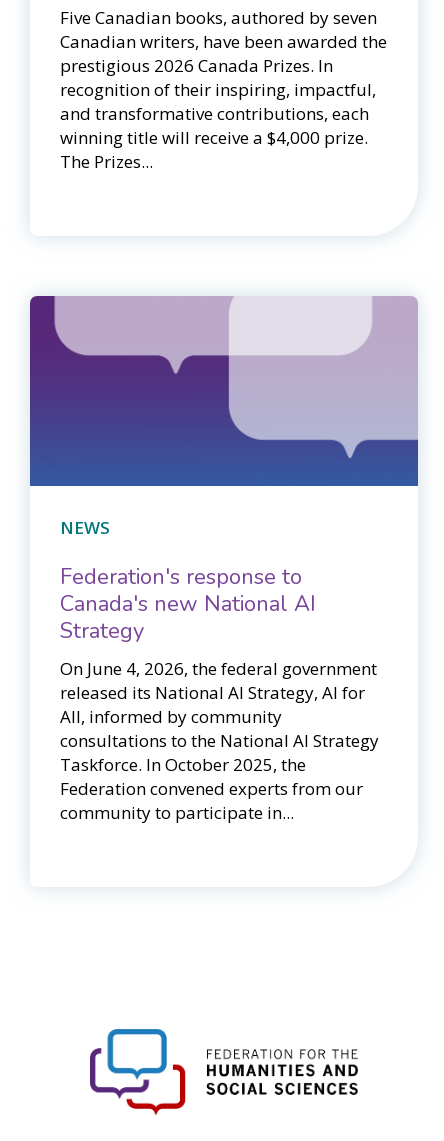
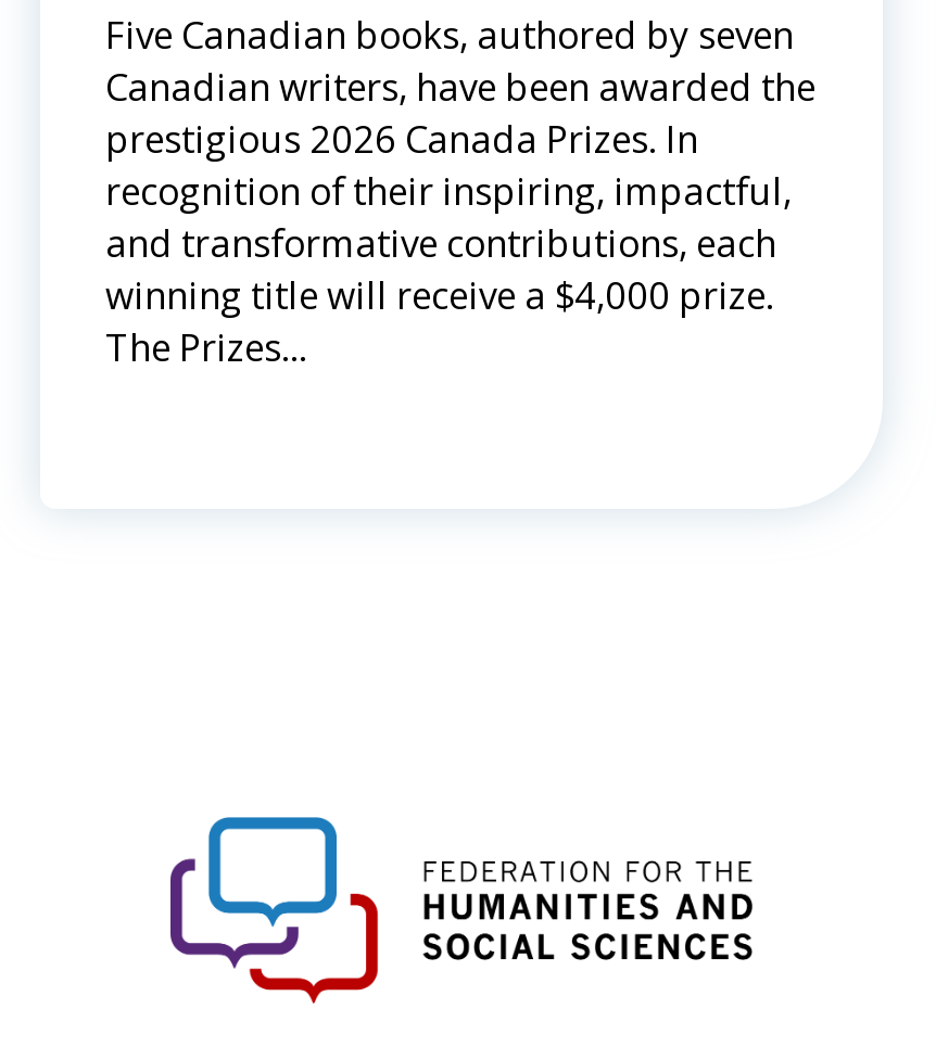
[29,294,419,824] [image] | NEWS | Federation's response to | Canada's new National AI | Strategy | On June 4, 2026, the federal government | released its National AI Strategy, AI for | All, informed by community | consultations to the National AI Strategy | Taskforce. In October 2025, the | Federation convened experts from our | community to participate in... -> none

